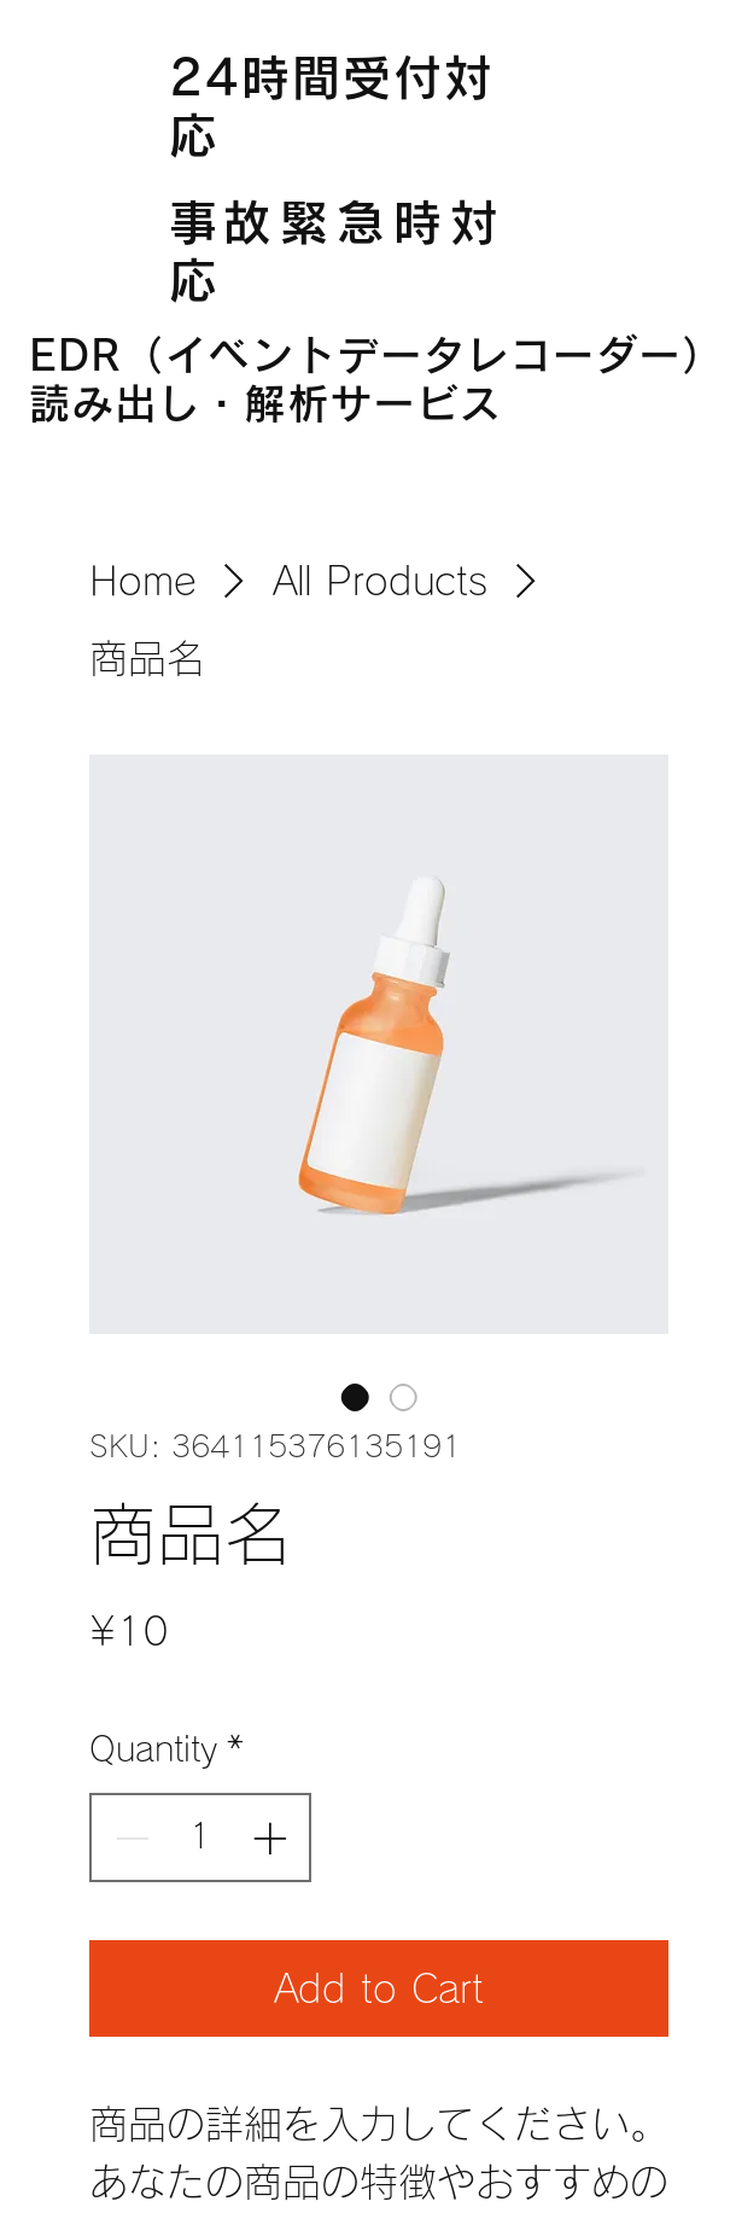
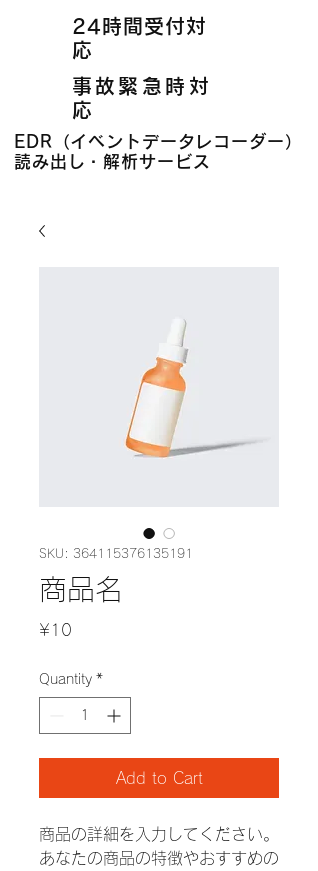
[89,561,487,677] Home | All Products | 商品名 -> none

